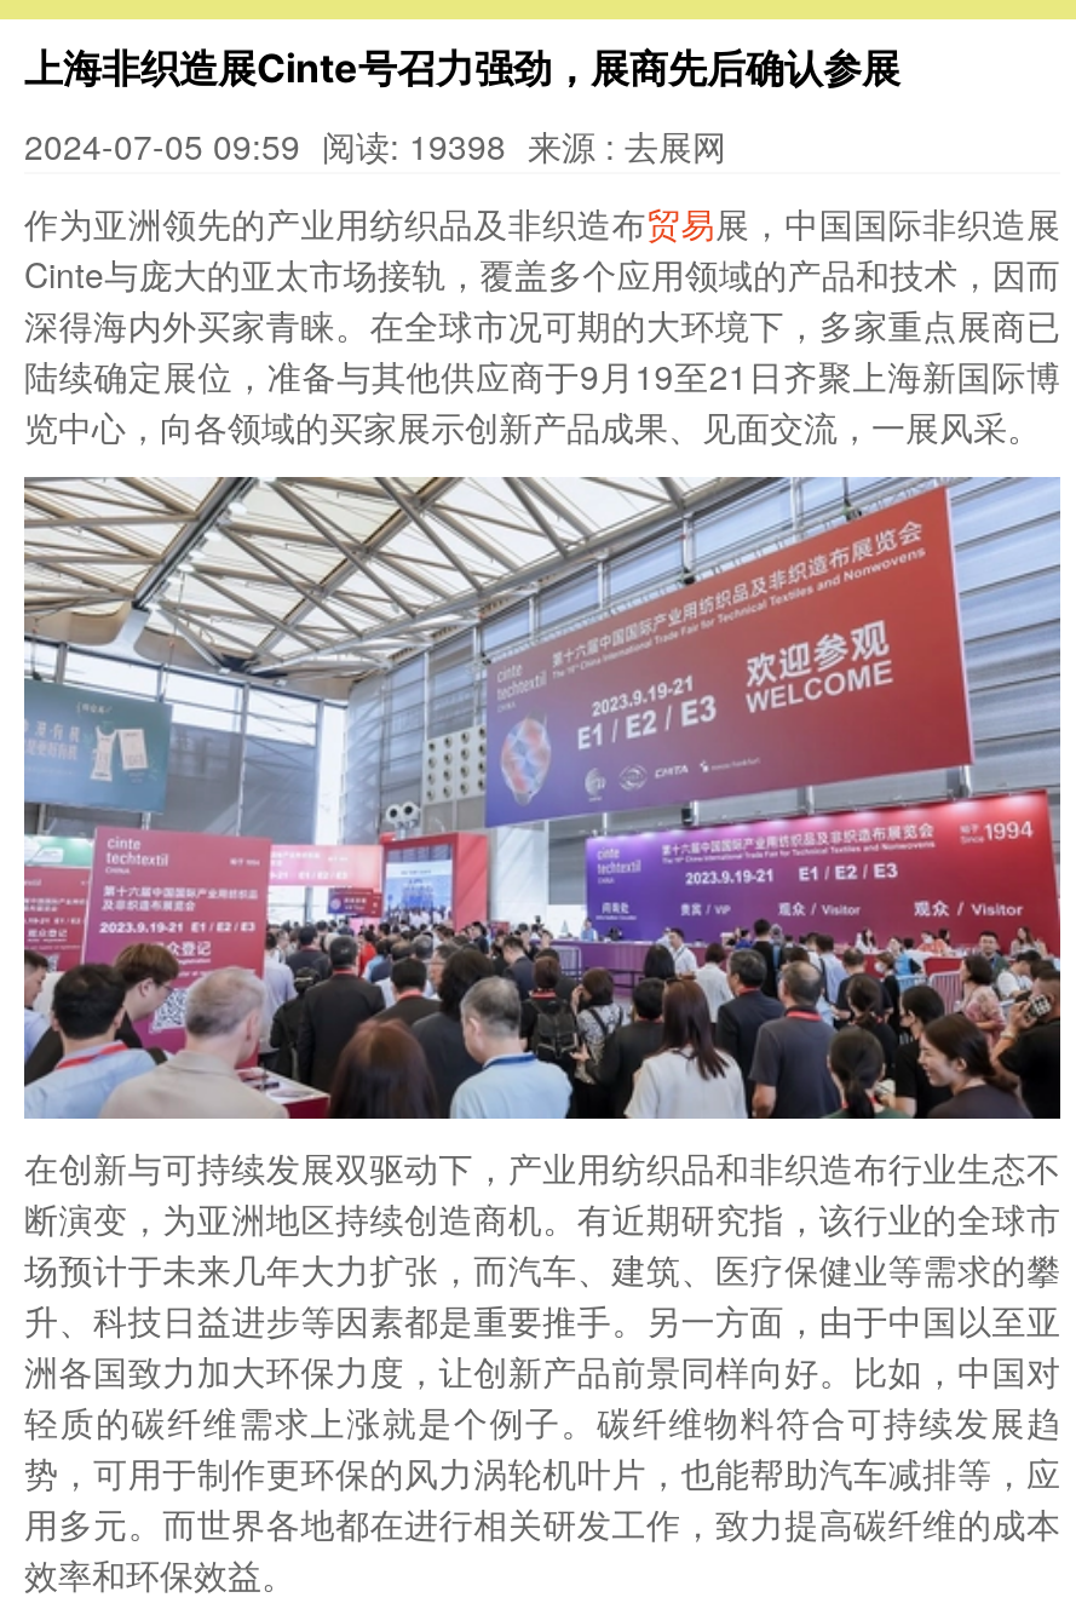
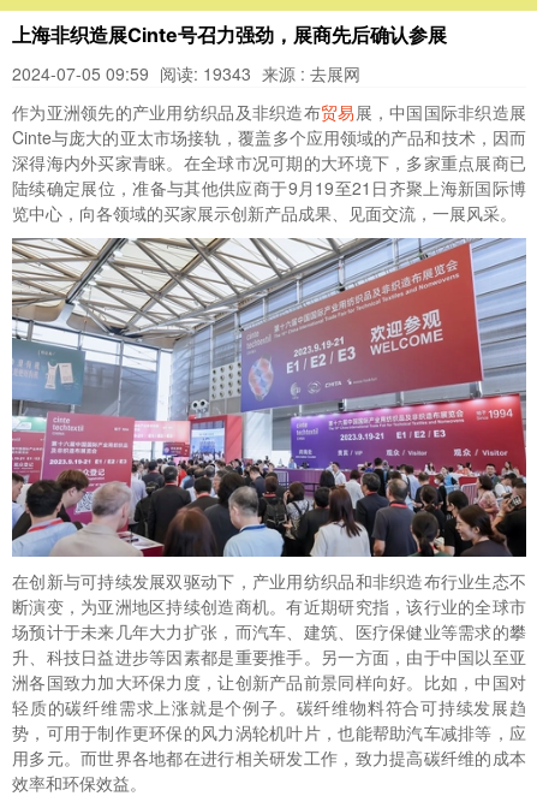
[24,121,726,169] 2024-07-05 09:59 阅读: 19398 来源 : 去展网 -> [12,61,360,85] 2024-07-05 09:59 阅读: 19343 来源 : 去展网

